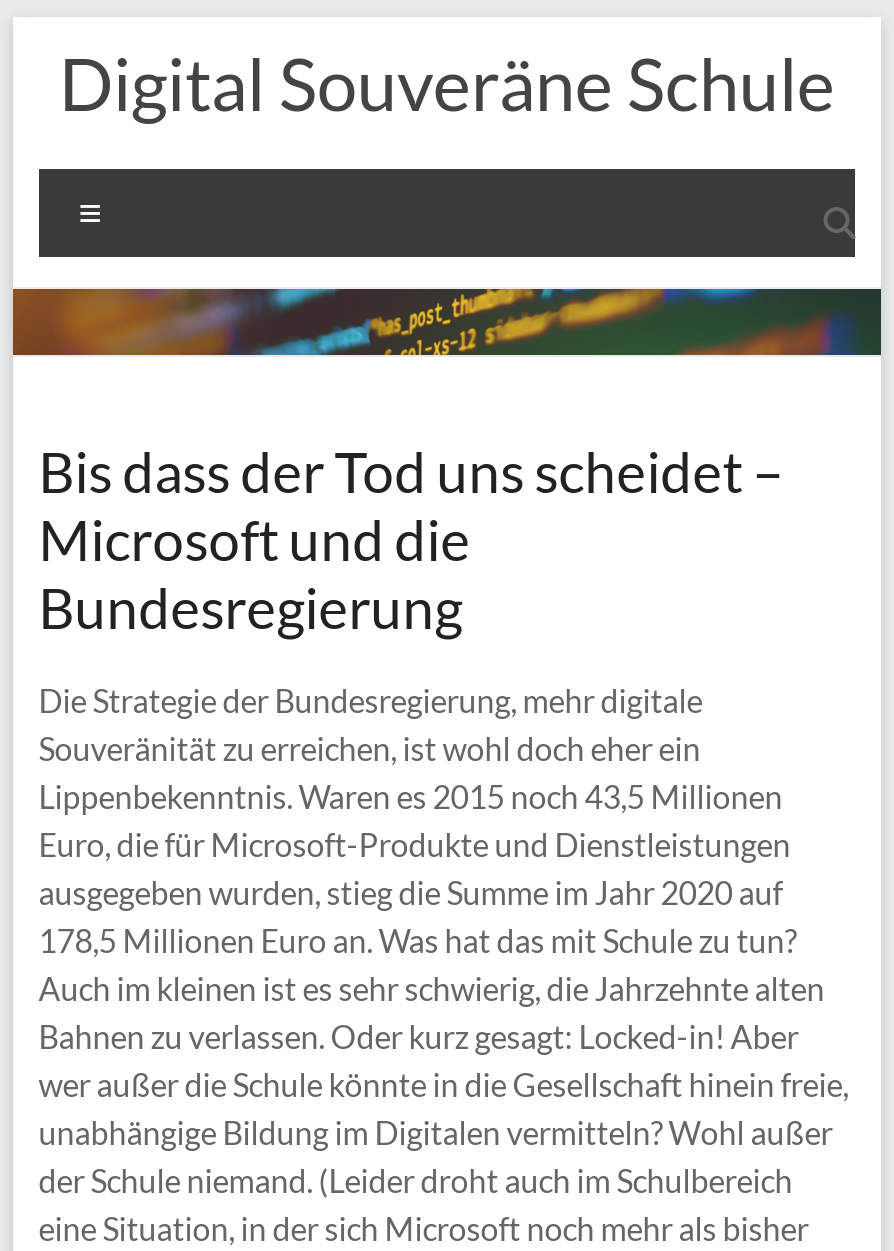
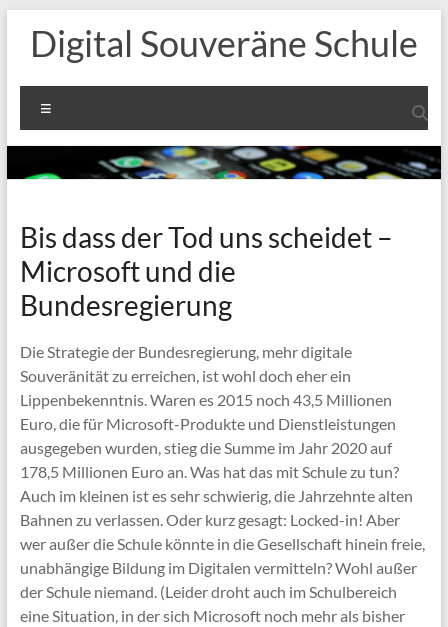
[11,287,881,357] [image] -> [6,145,440,180] [image]

